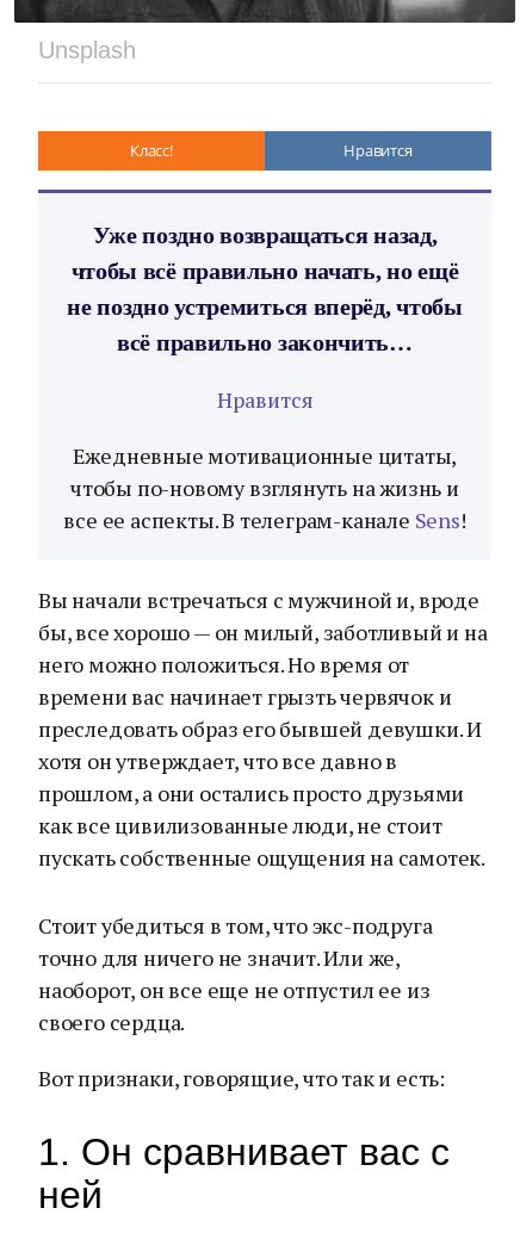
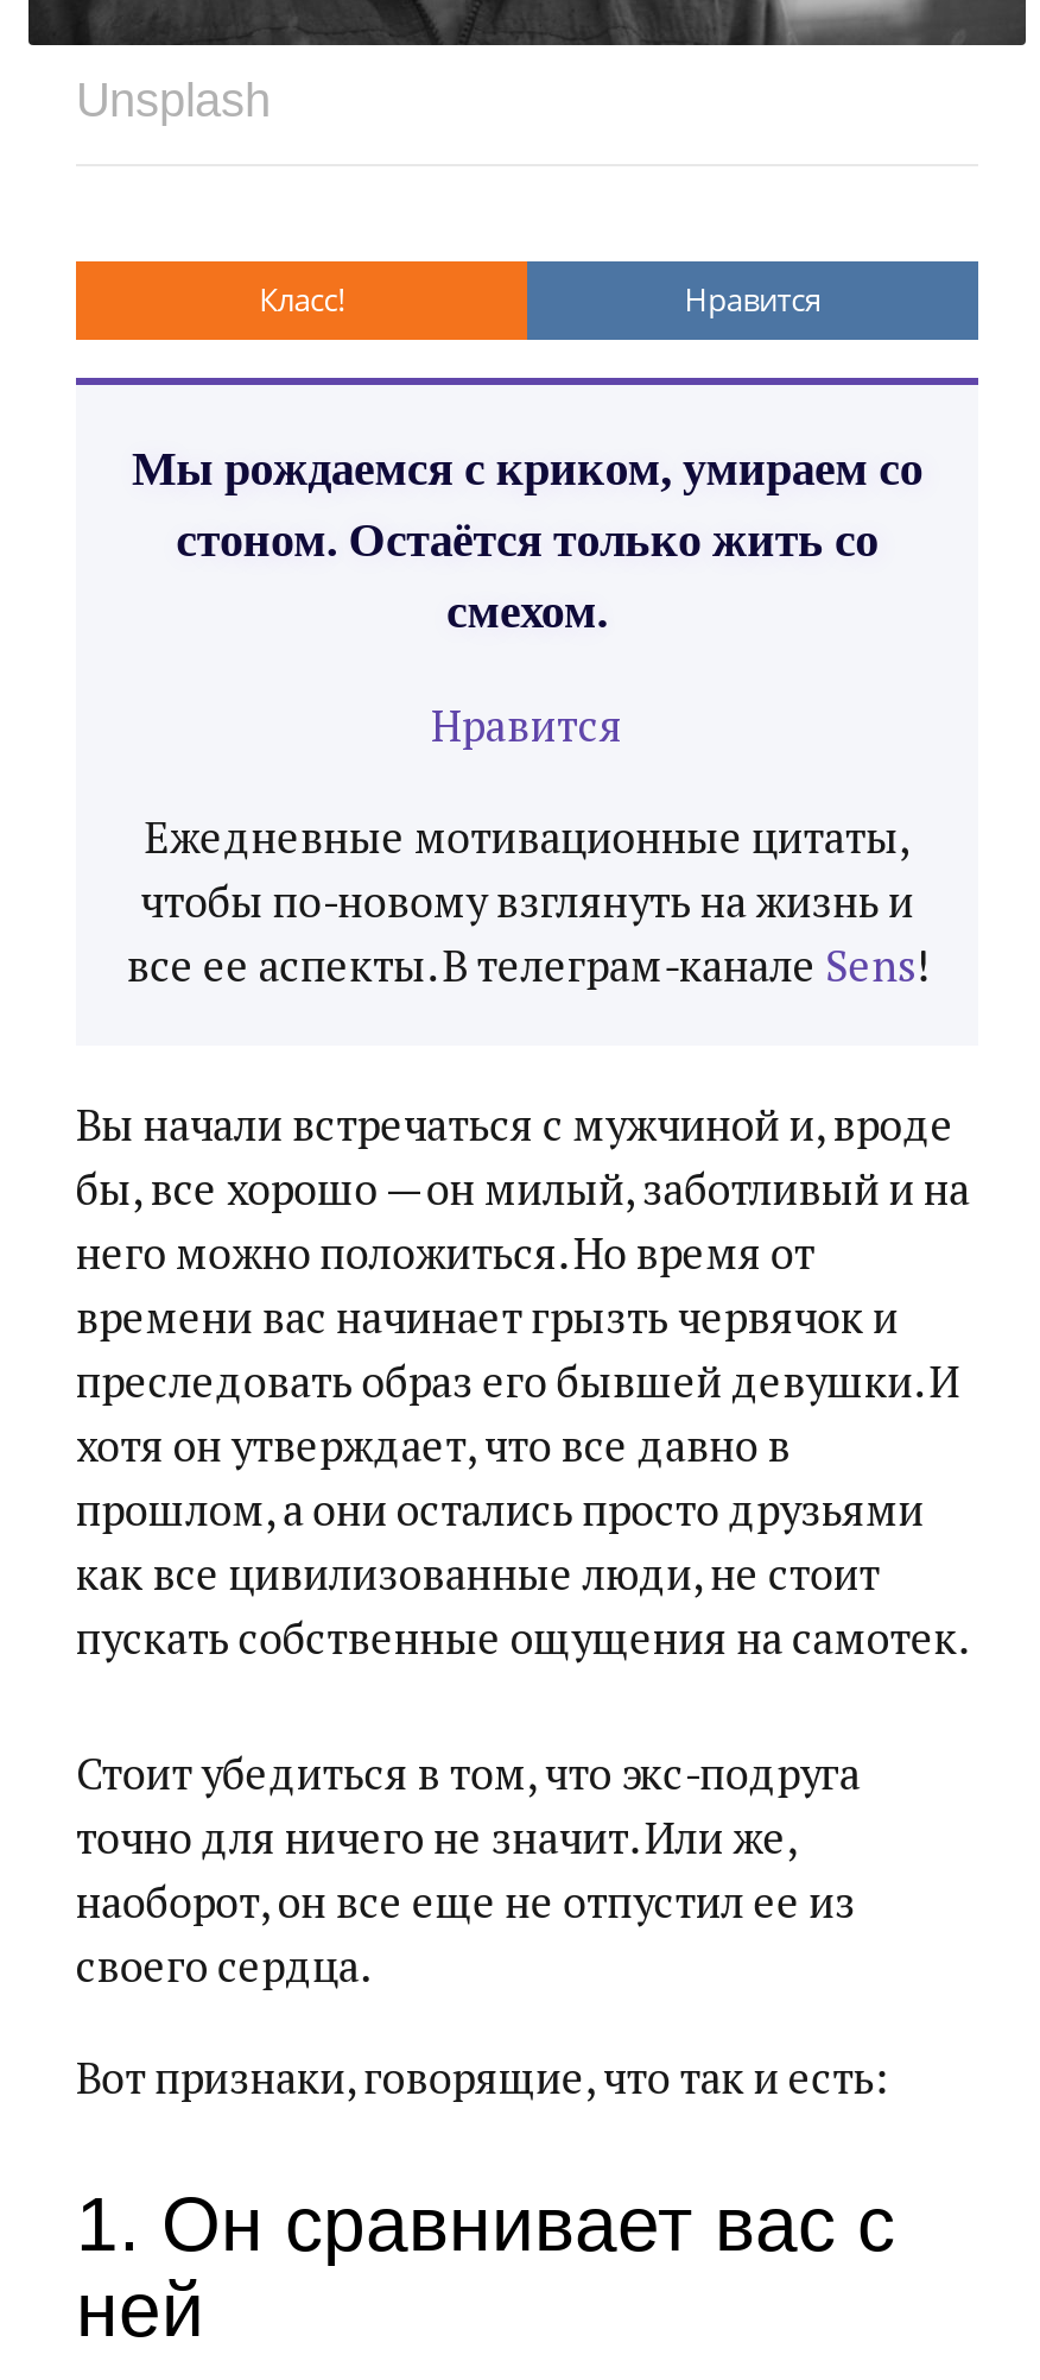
[67,222,463,355] Уже поздно возвращаться назад, | чтобы всё правильно начать, но ещё | не поздно устремиться вперёд, чтобы | всё правильно закончить… -> [132,442,922,637] Мы рождаемся с криком, умираем со | стоном. Остаётся только жить со | смехом.

